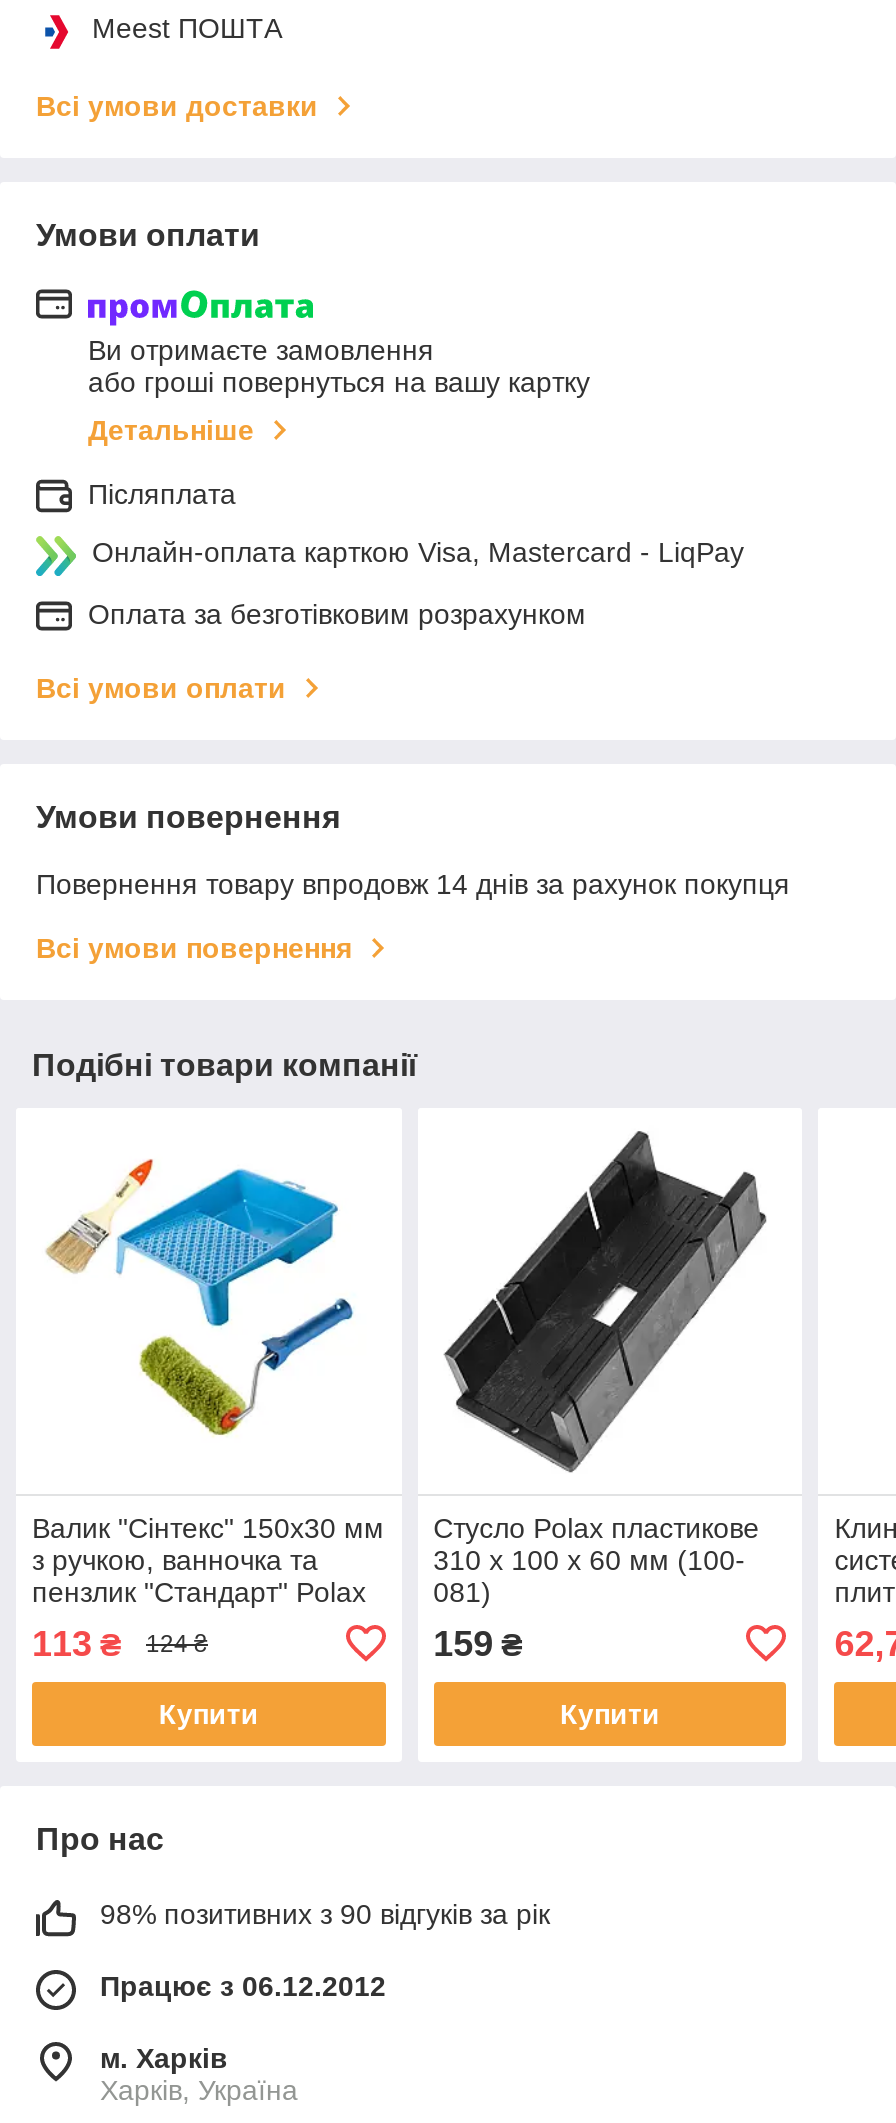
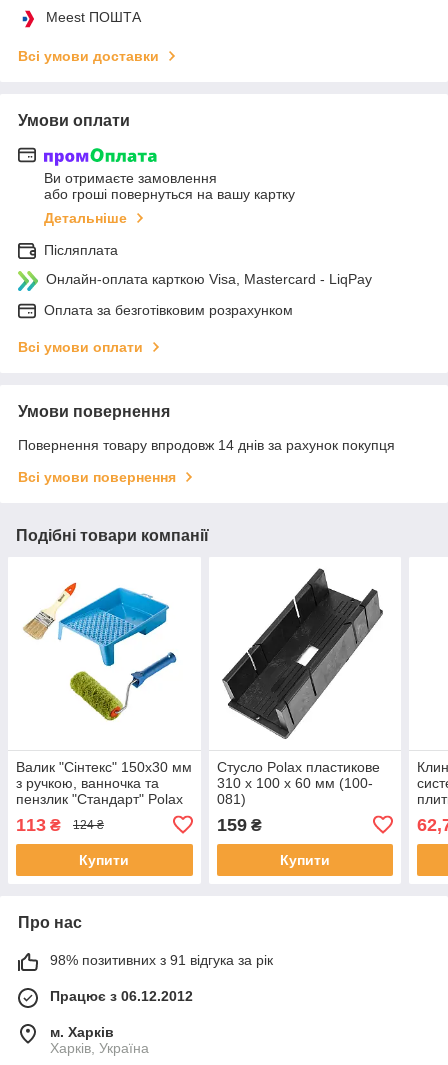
[100,1898,550,1930] 98% позитивних з 90 відгуків за рік -> [50,952,273,968] 98% позитивних з 91 відгука за рік

